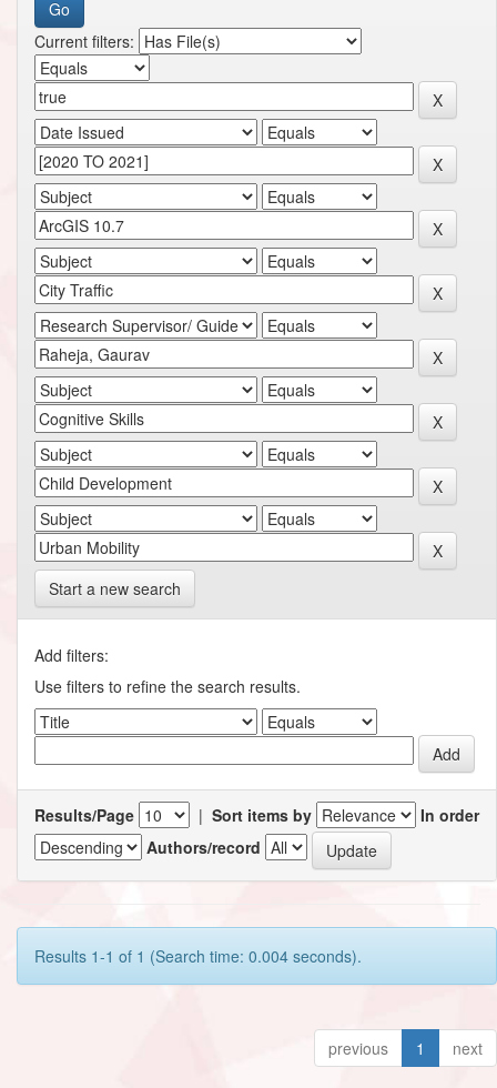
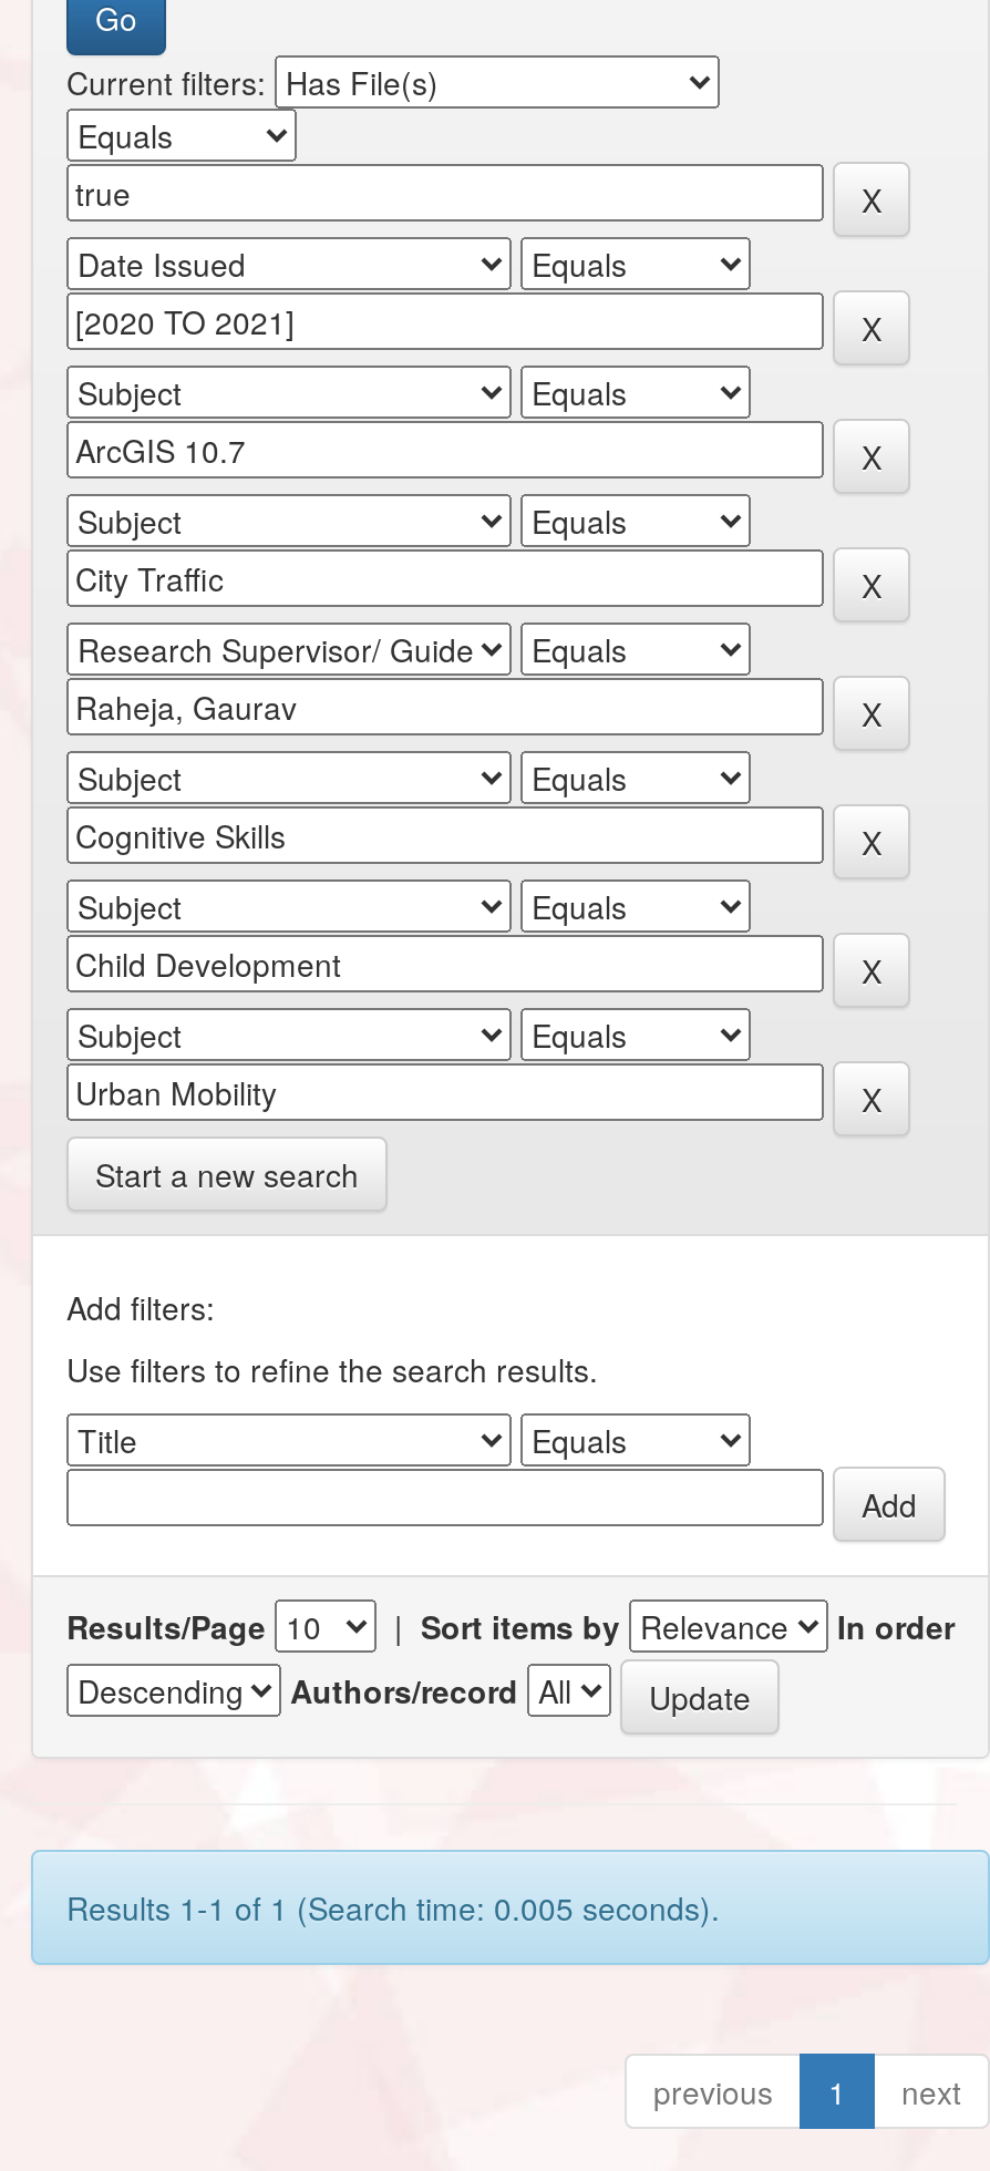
[34,944,362,966] Results 1-1 of 1 (Search time: 0.004 seconds). -> [66,1884,720,1928] Results 1-1 of 1 (Search time: 0.005 seconds).

